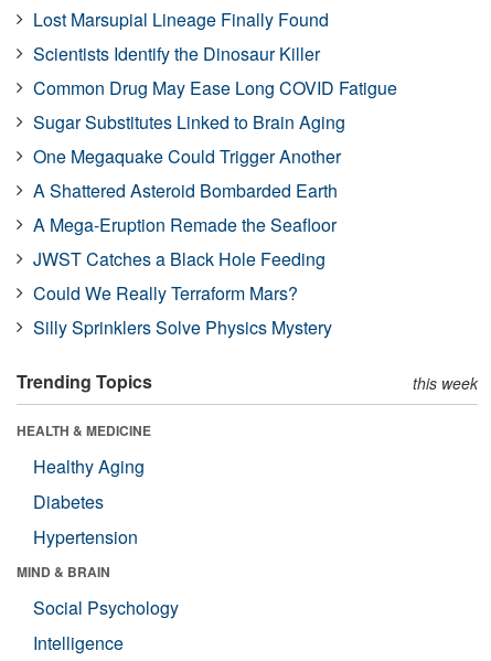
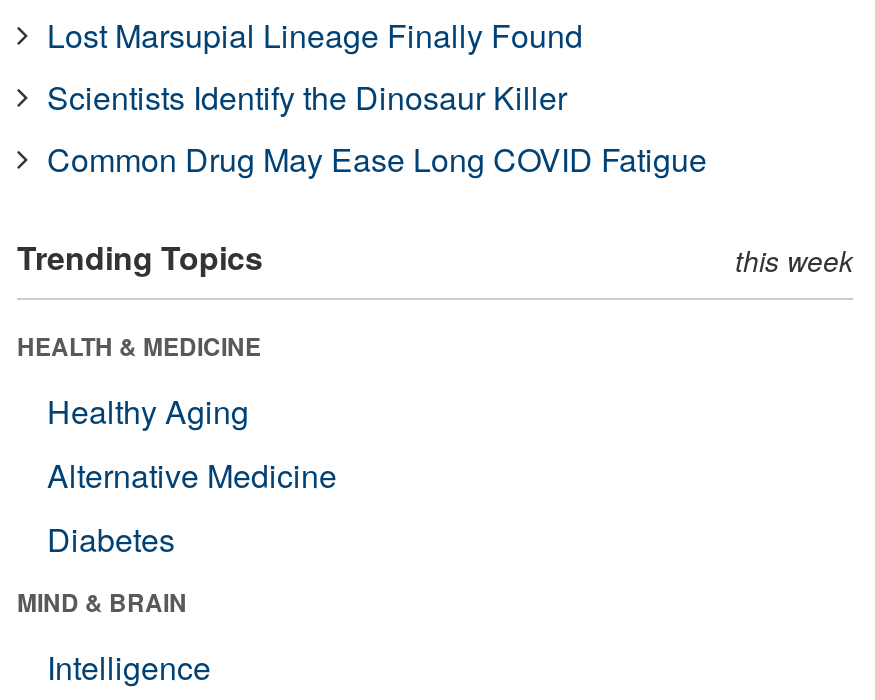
[33,109,345,340] Sugar Substitutes Linked to Brain Aging | One Megaquake Could Trigger Another | A Shattered Asteroid Bombarded Earth | A Mega-Eruption Remade the Seafloor | JWST Catches a Black Hole Feeding | Could We Really Terraform Mars? | Silly Sprinklers Solve Physics Mystery -> none
none -> [47,452,337,498] Alternative Medicine
[33,524,138,549] Hypertension -> none
[33,595,179,620] Social Psychology -> none

